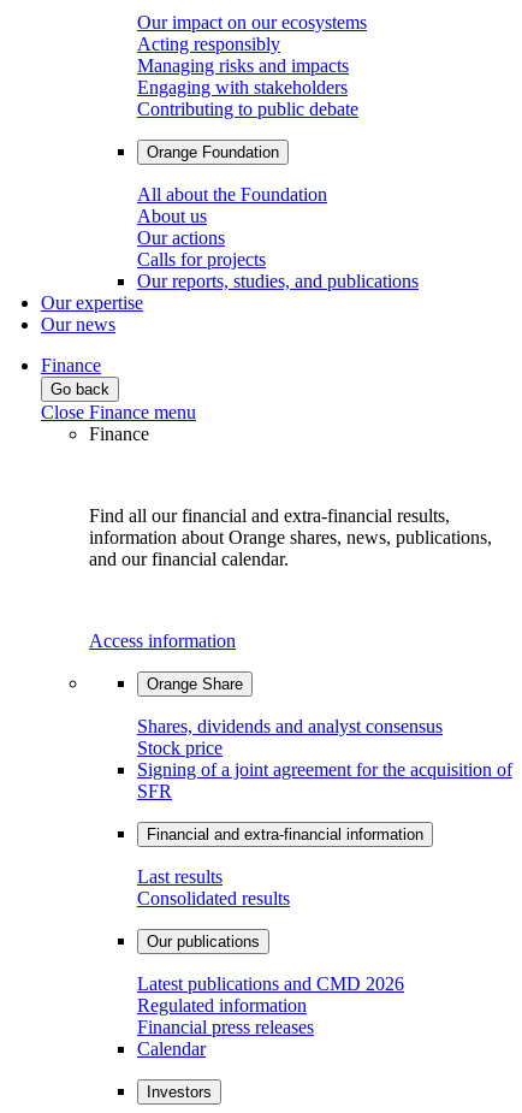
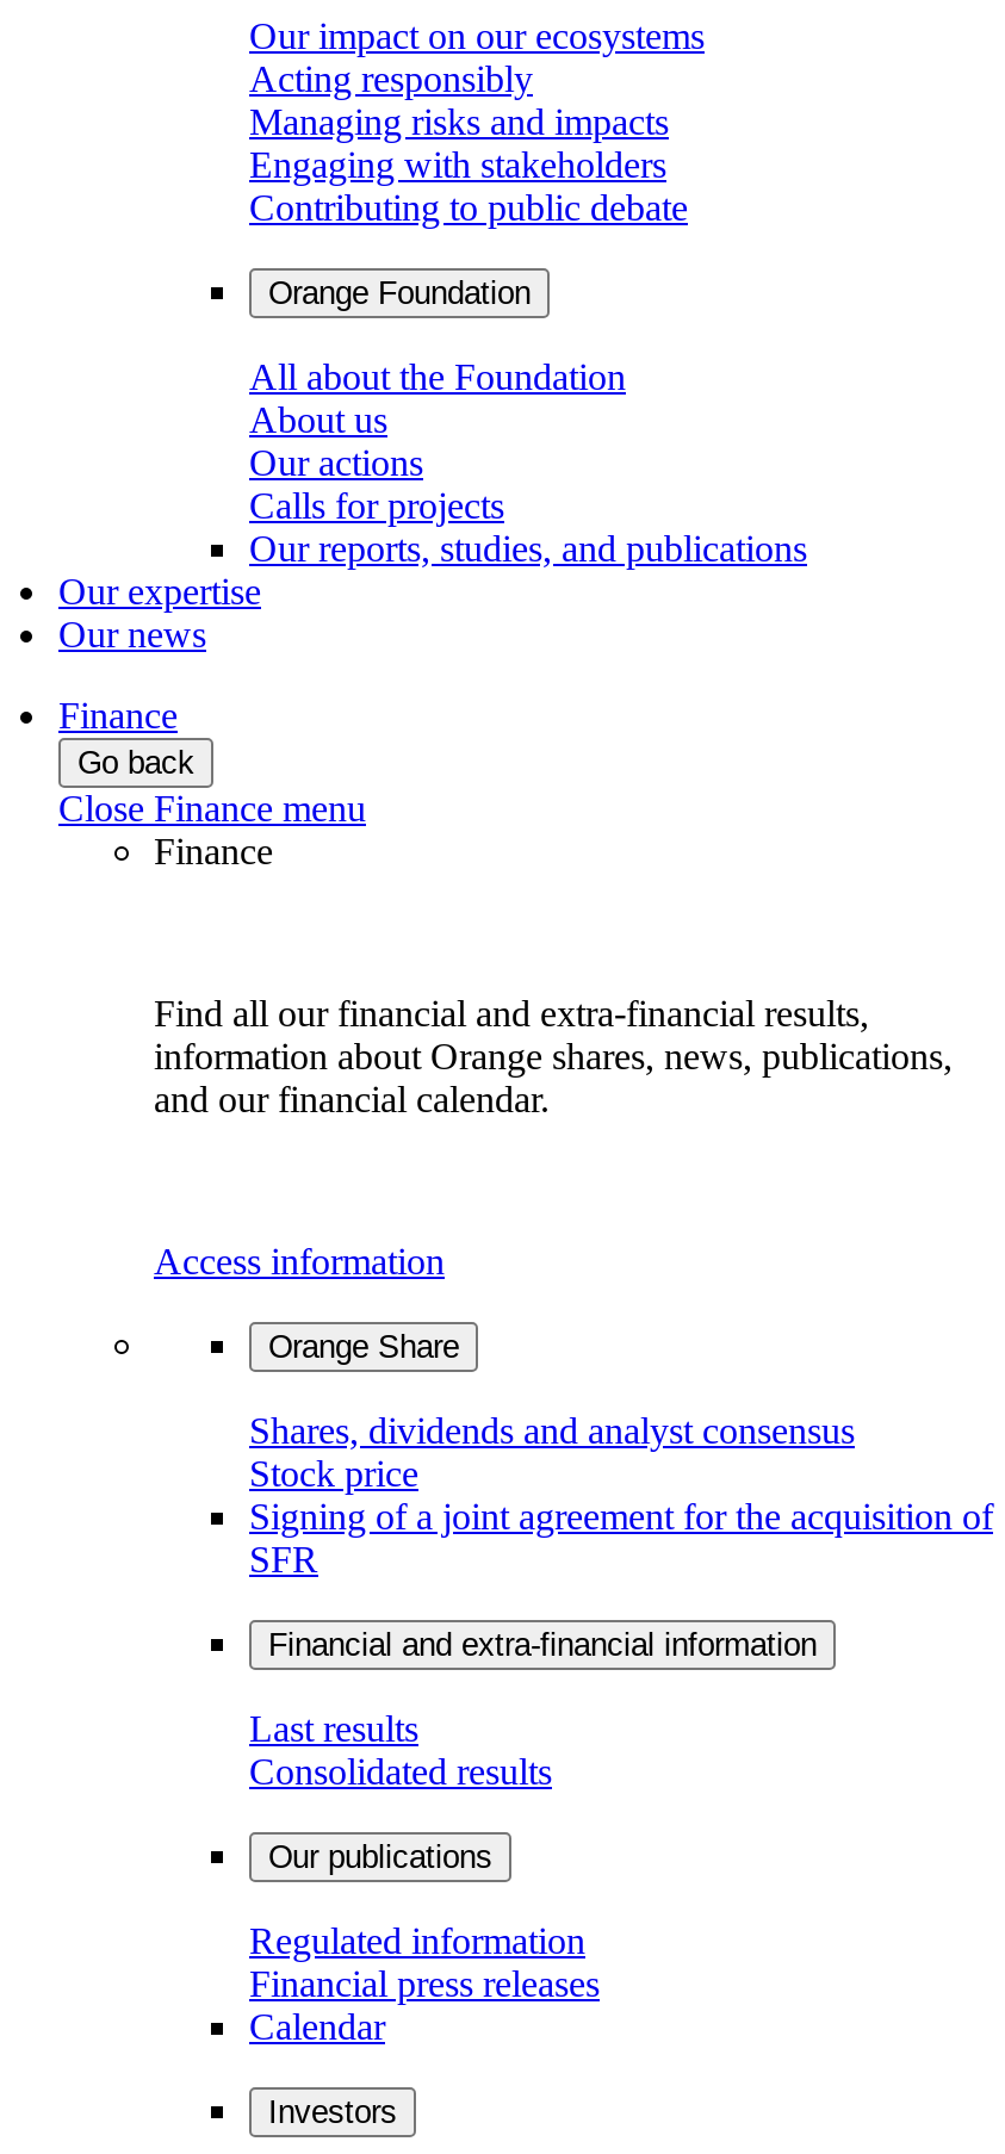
[137,973,404,994] Latest publications and CMD 2026 -> none

